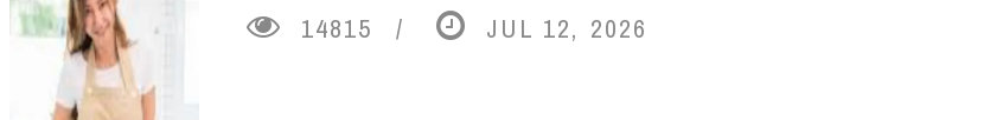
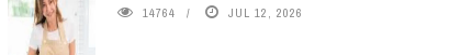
[301,11,372,44] 14815 -> [143,5,176,20] 14764

